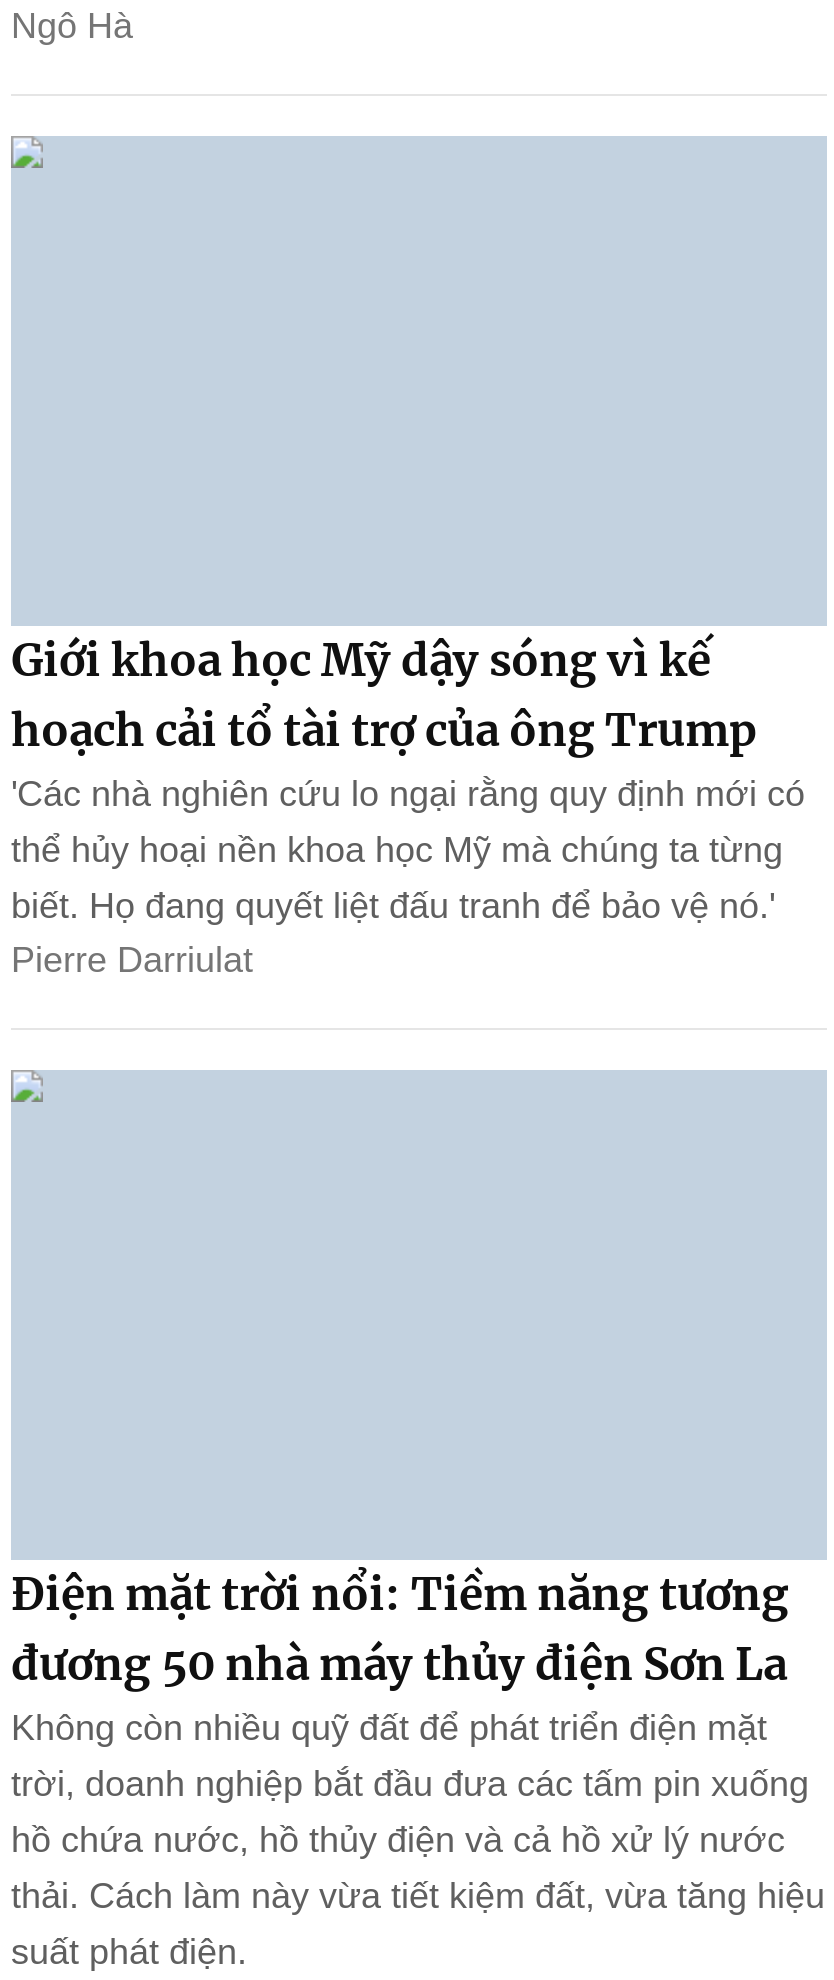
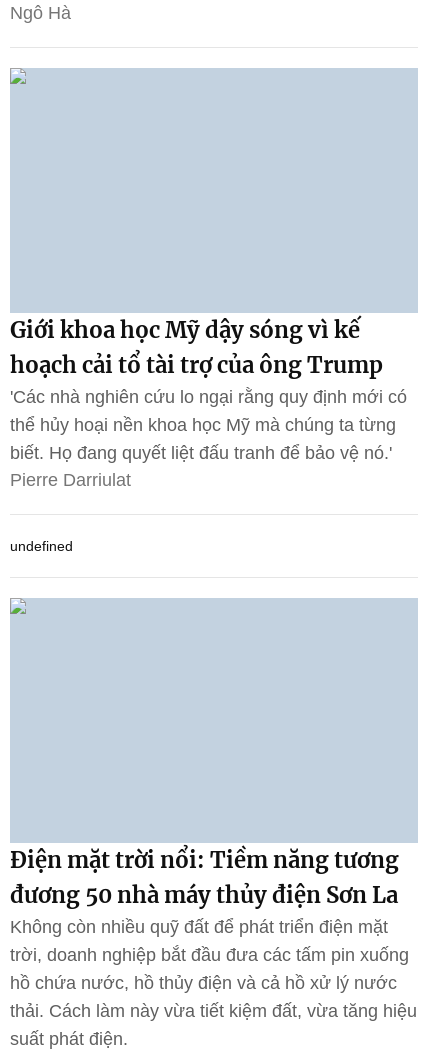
none -> [10,538,73,554] undefined

